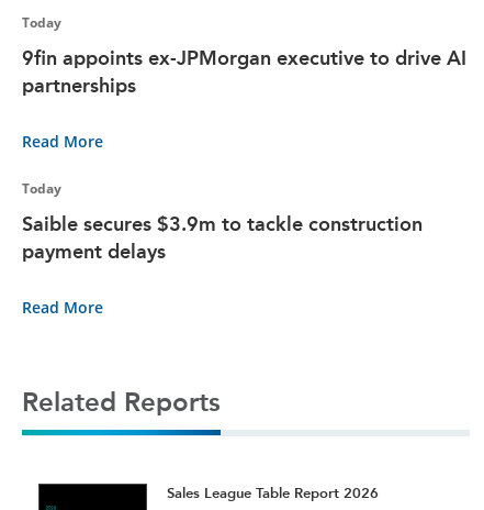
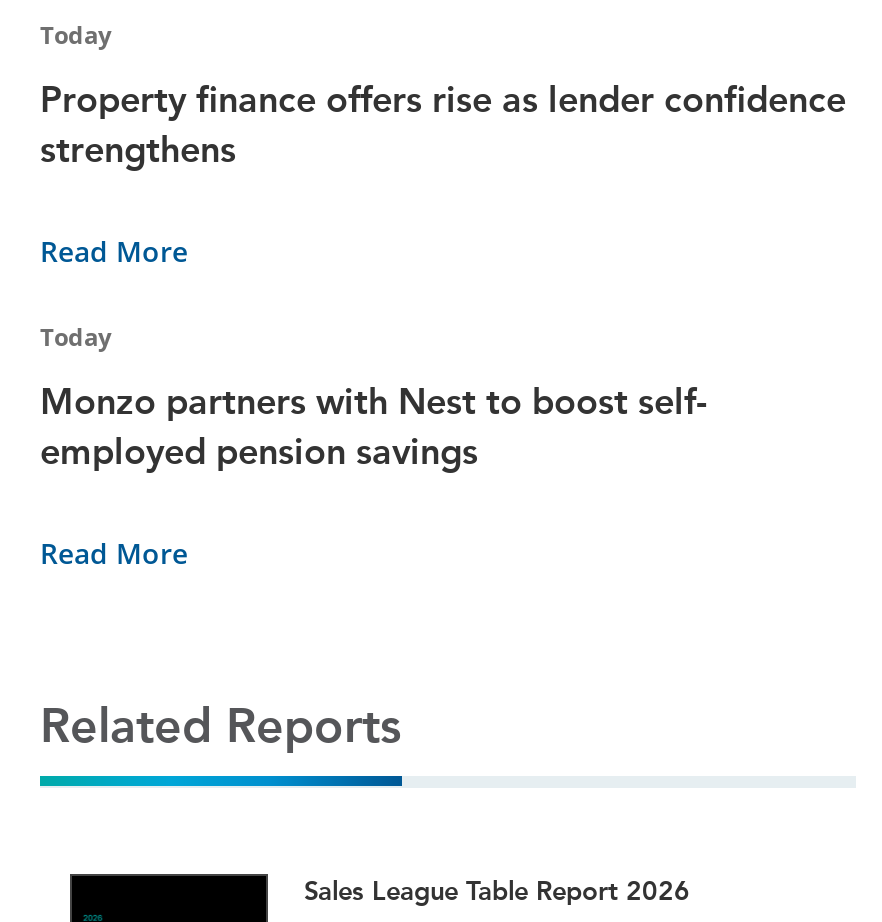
[22,46,466,97] 9fin appoints ex-JPMorgan executive to drive AI | partnerships -> [40,77,846,171] Property finance offers rise as lender confidence | strengthens
[22,212,423,263] Saible secures $3.9m to tackle construction | payment delays -> [40,379,708,473] Monzo partners with Nest to boost self- | employed pension savings

